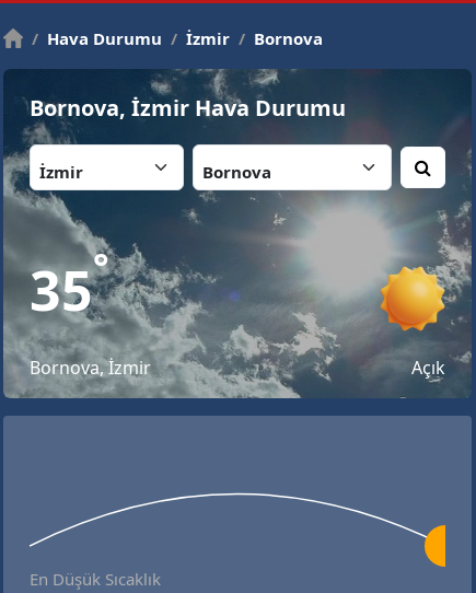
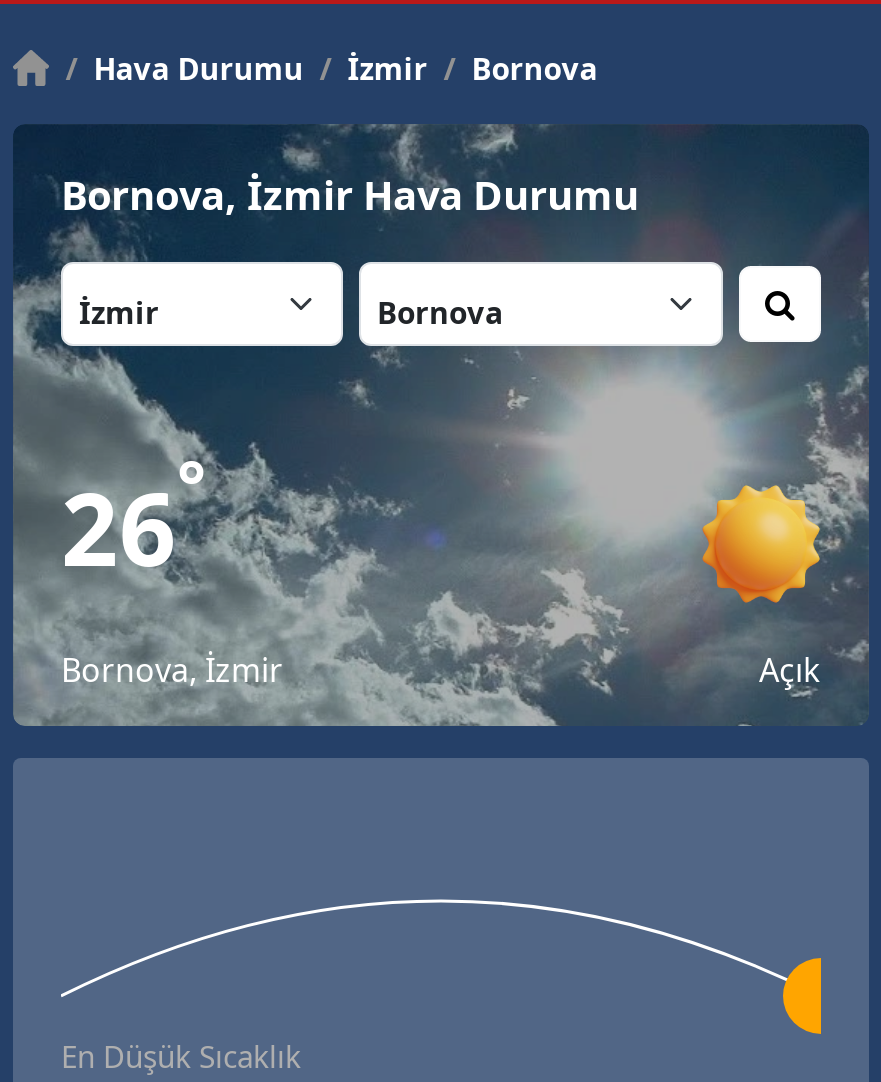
[30,240,109,327] 35° -> [61,437,207,595] 26°

